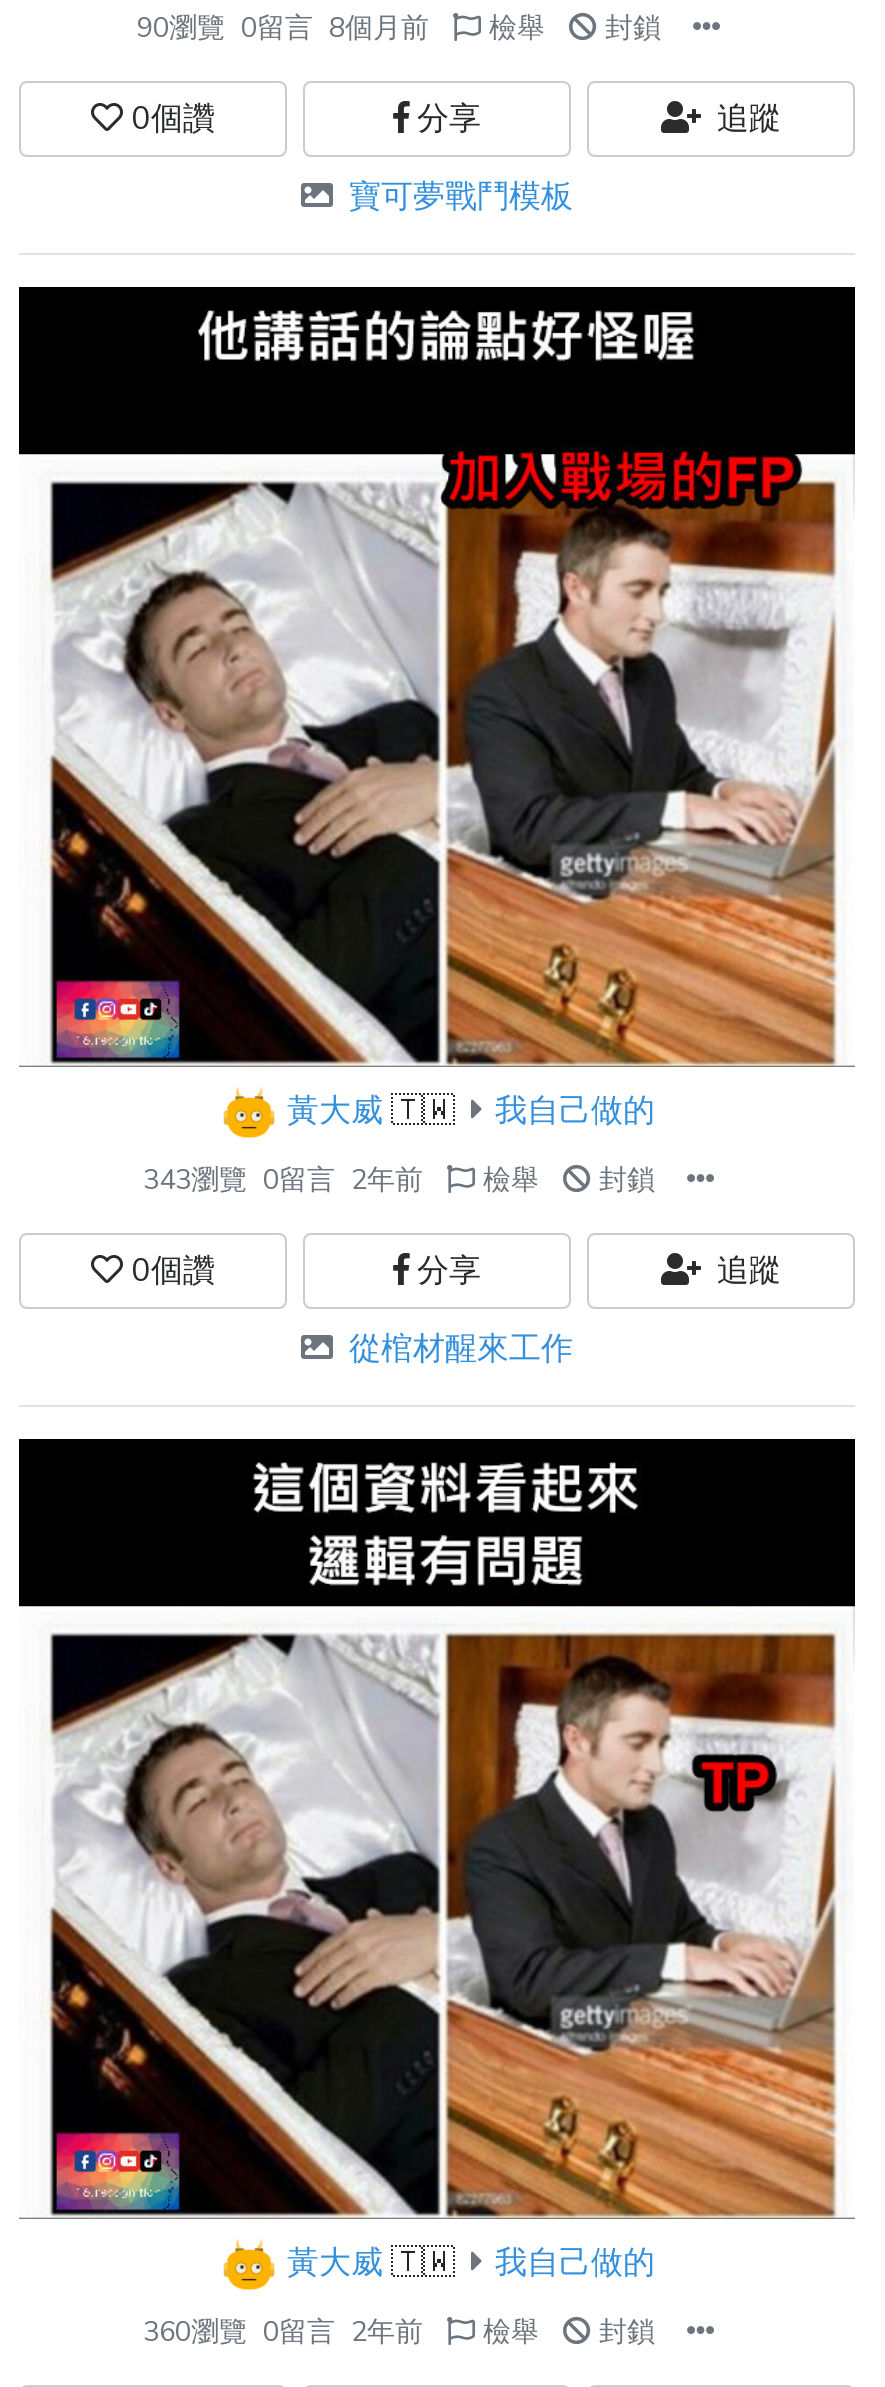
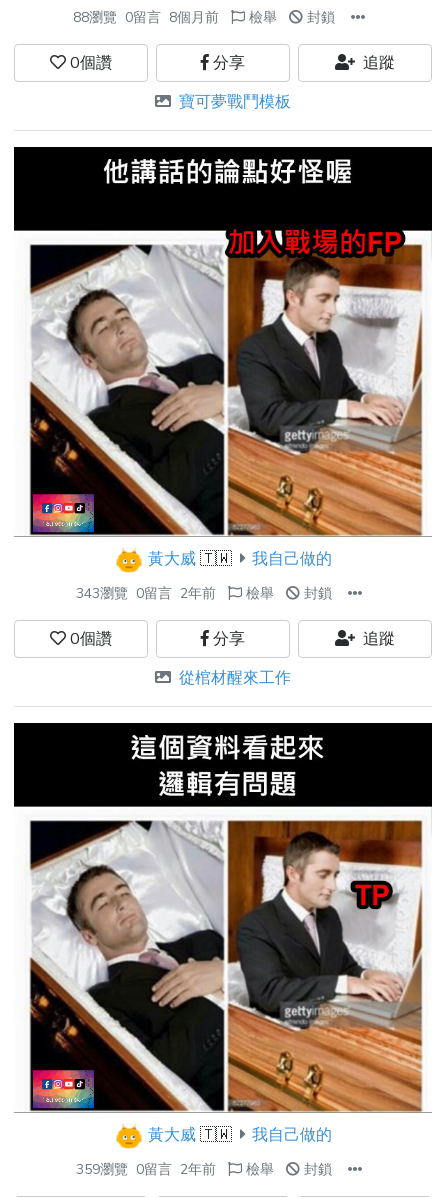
[137,9,429,47] 90瀏覽 0留言 8個月前 -> [73,8,219,27] 88瀏覽 0留言 8個月前
[143,2313,423,2351] 360瀏覽 0留言 2年前 -> [76,1160,216,1179] 359瀏覽 0留言 2年前

